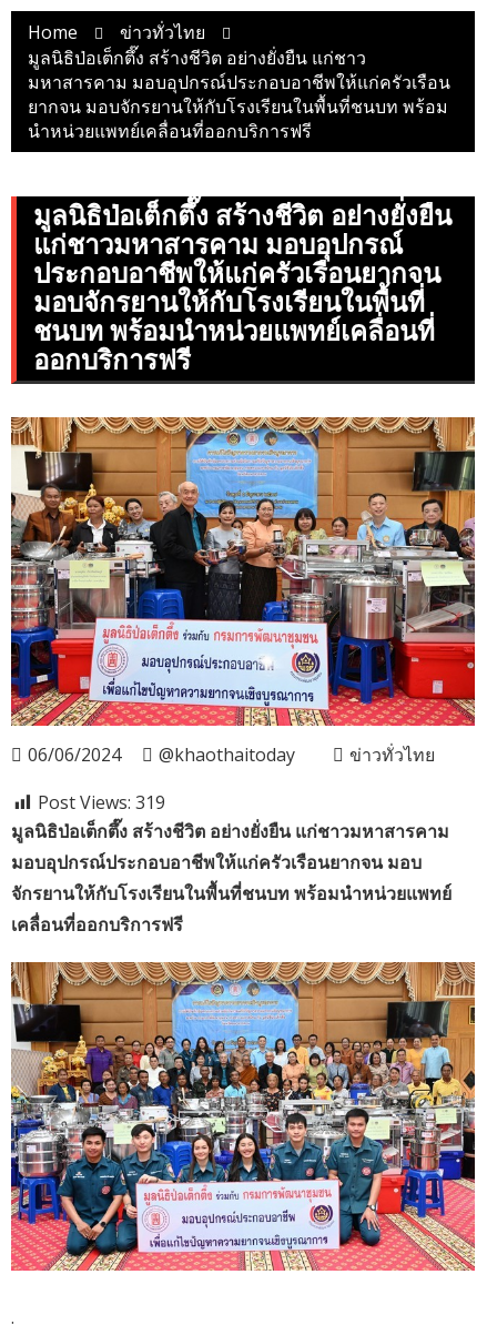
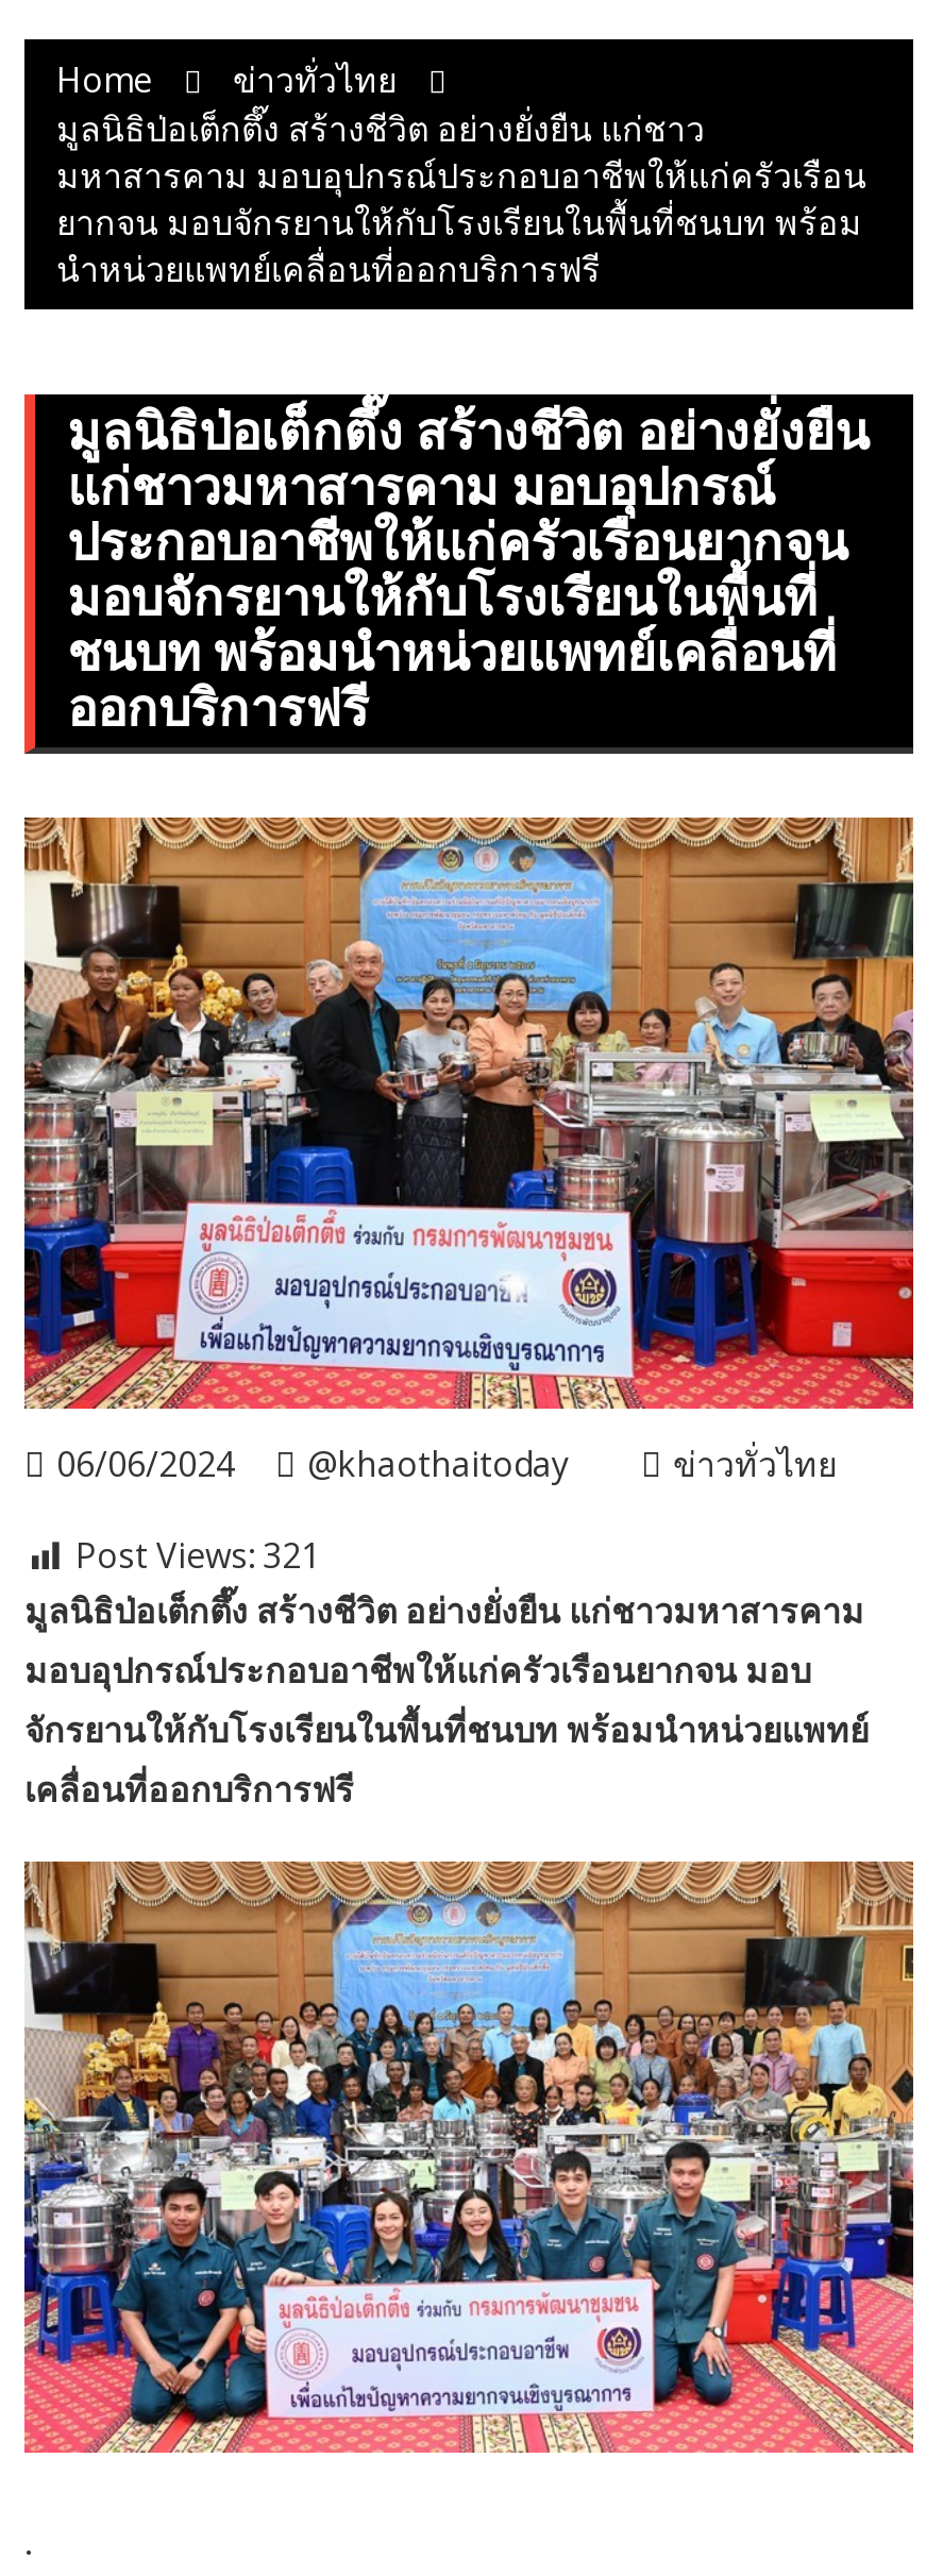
[38,790,165,815] Post Views: 319 -> [75,1533,320,1579] Post Views: 321

